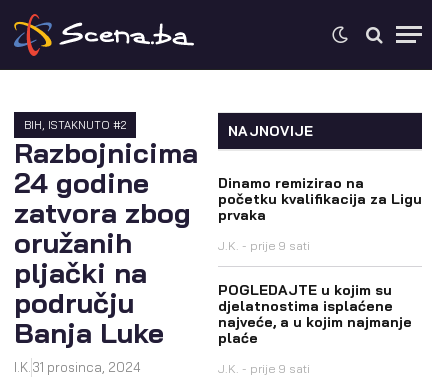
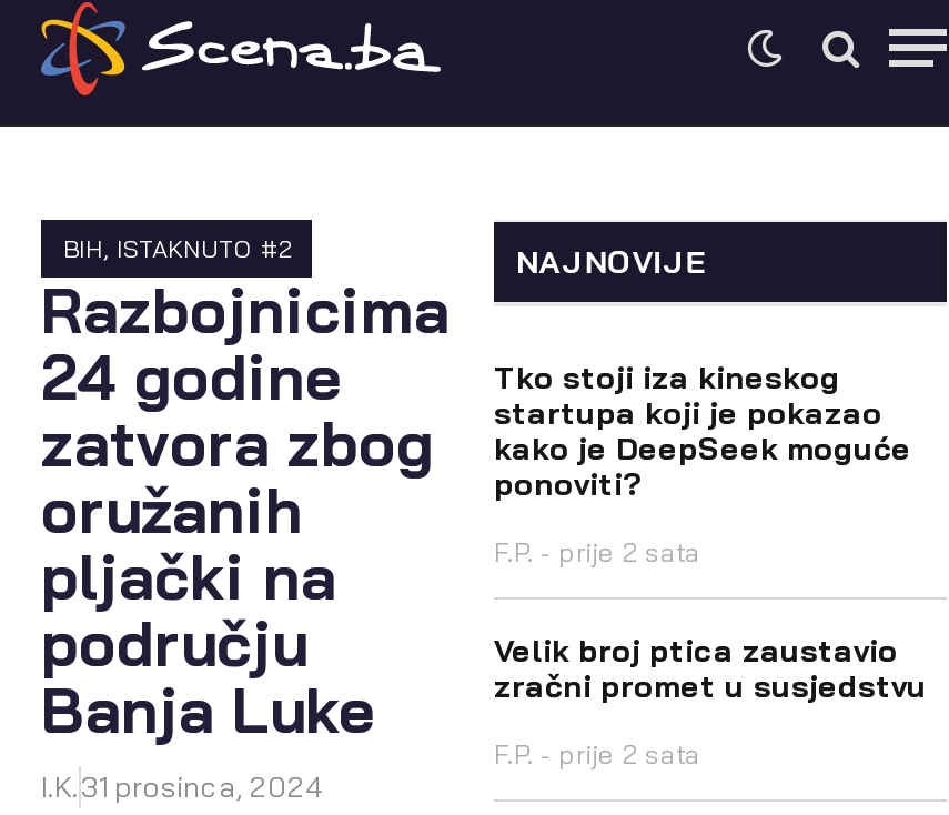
[218,174,422,224] Dinamo remizirao na | početku kvalifikacija za Ligu | prvaka -> [494,358,911,504] Tko stoji iza kineskog | startupa koji je pokazao | kako je DeepSeek moguće | ponoviti?
[218,238,310,253] J.K. prije 9 sati -> [494,535,700,569] F.P. prije 2 sata
[218,281,412,347] POGLEDAJTE u kojim su | djelatnostima isplaćene | najveće, a u kojim najmanje | plaće -> [494,631,927,706] Velik broj ptica zaustavio | zračni promet u susjedstvu
[218,361,310,376] J.K. prije 9 sati -> [494,737,700,771] F.P. prije 2 sata

